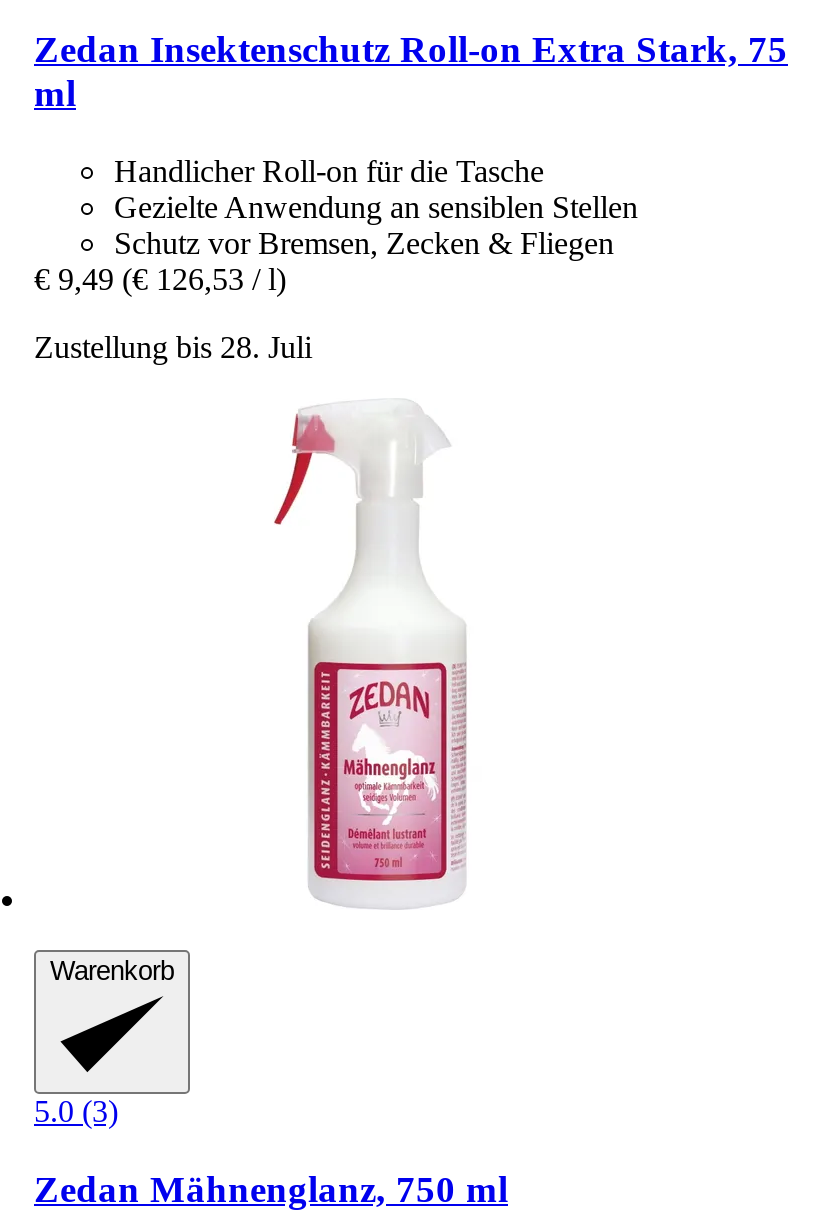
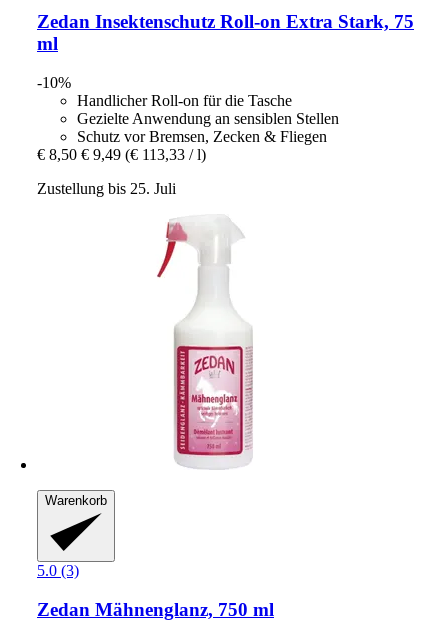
none -> [37,74,71,91] -10%
[34,261,286,295] € 9,49 (€ 126,53 / l) -> [37,146,206,163] € 8,50 € 9,49 (€ 113,33 / l)
[34,329,312,363] Zustellung bis 28. Juli -> [37,180,176,197] Zustellung bis 25. Juli

